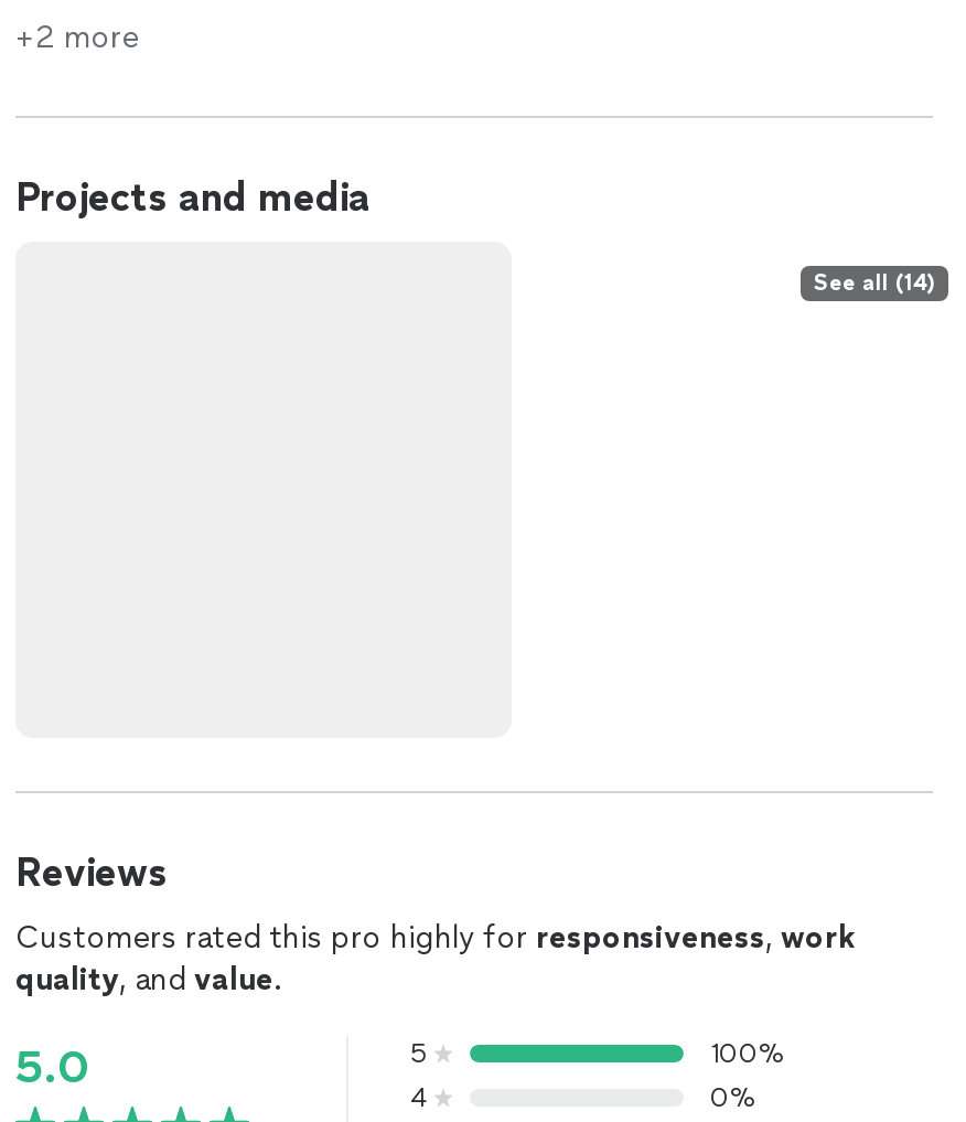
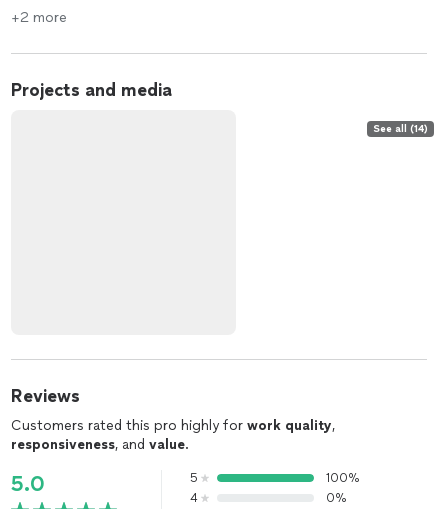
[15,919,856,957] Customers rated this pro highly for responsiveness, work -> [11,417,335,434] Customers rated this pro highly for work quality,
[15,961,282,998] quality, and value. -> [11,436,189,453] responsiveness, and value.

